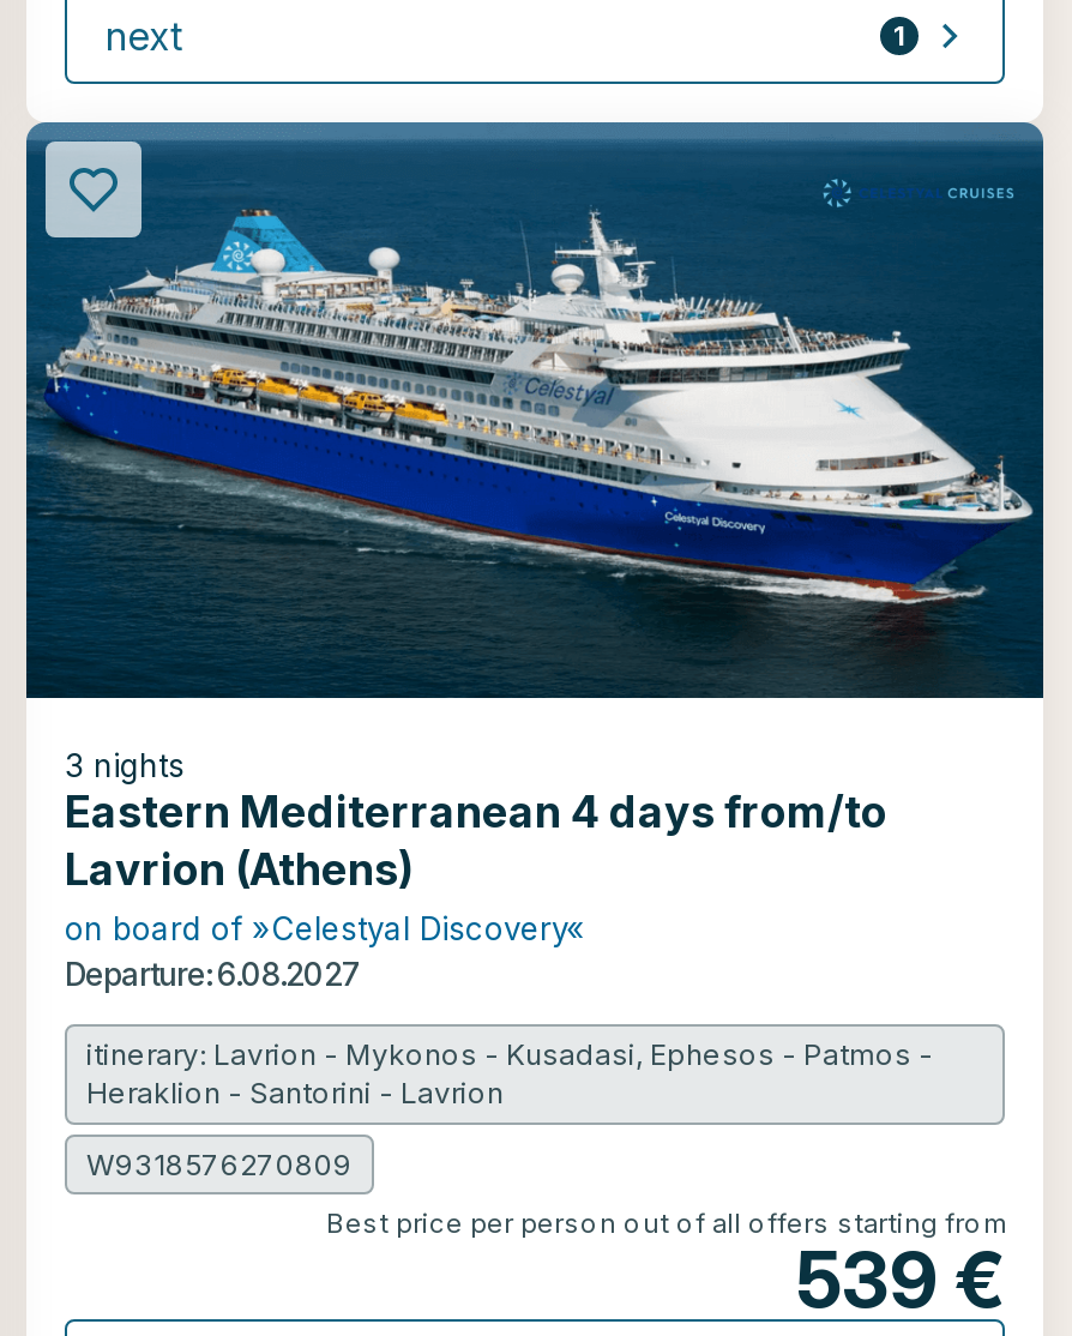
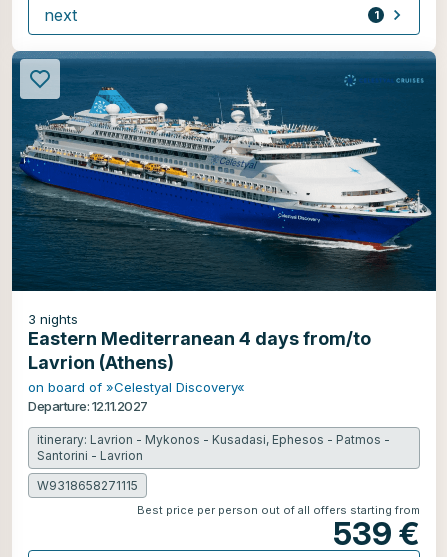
[65,955,360,993] Departure: 6.08.2027 -> [28,398,147,414] Departure: 12.11.2027
[86,1075,504,1111] Heraklion - Santorini - Lavrion -> [37,448,143,463] Santorini - Lavrion
[86,1147,353,1182] W9318576270809 -> [37,478,138,493] W9318658271115

